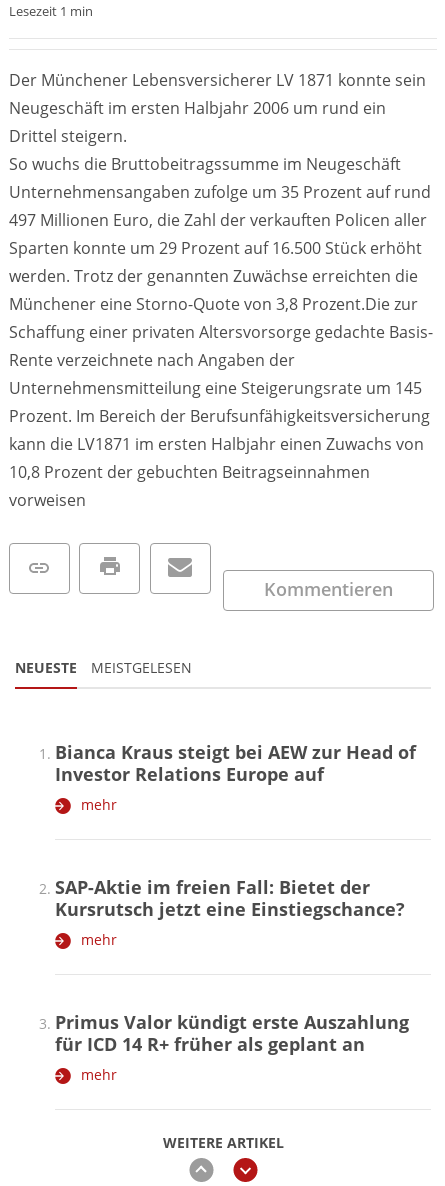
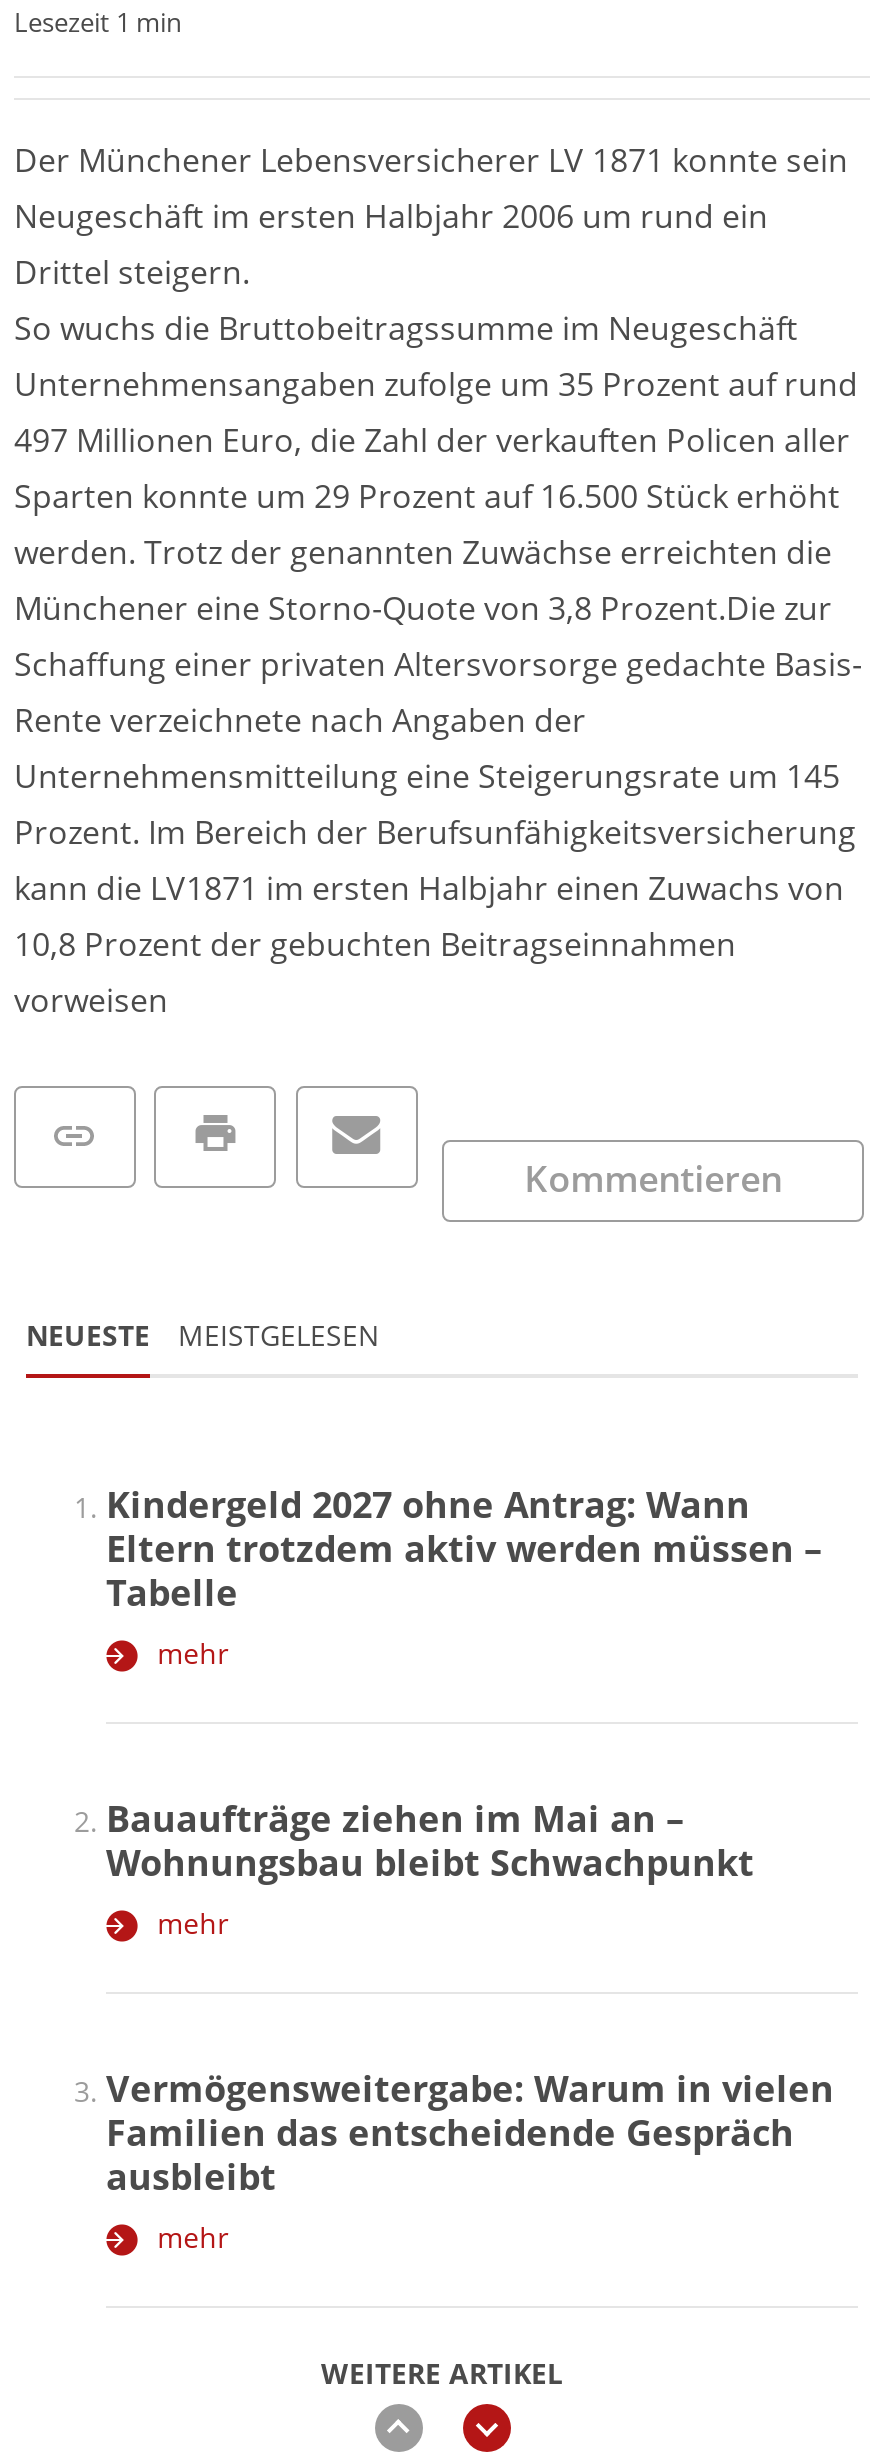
[55,740,416,786] Bianca Kraus steigt bei AEW zur Head of | Investor Relations Europe auf -> [106,1479,822,1615] Kindergeld 2027 ohne Antrag: Wann | Eltern trotzdem aktiv werden müssen – | Tabelle
[55,875,405,921] SAP-Aktie im freien Fall: Bietet der | Kursrutsch jetzt eine Einstiegschance? -> [106,1793,754,1885] Bauaufträge ziehen im Mai an – | Wohnungsbau bleibt Schwachpunkt
[55,1010,409,1056] Primus Valor kündigt erste Auszahlung | für ICD 14 R+ früher als geplant an -> [106,2063,834,2199] Vermögensweitergabe: Warum in vielen | Familien das entscheidende Gespräch | ausbleibt

